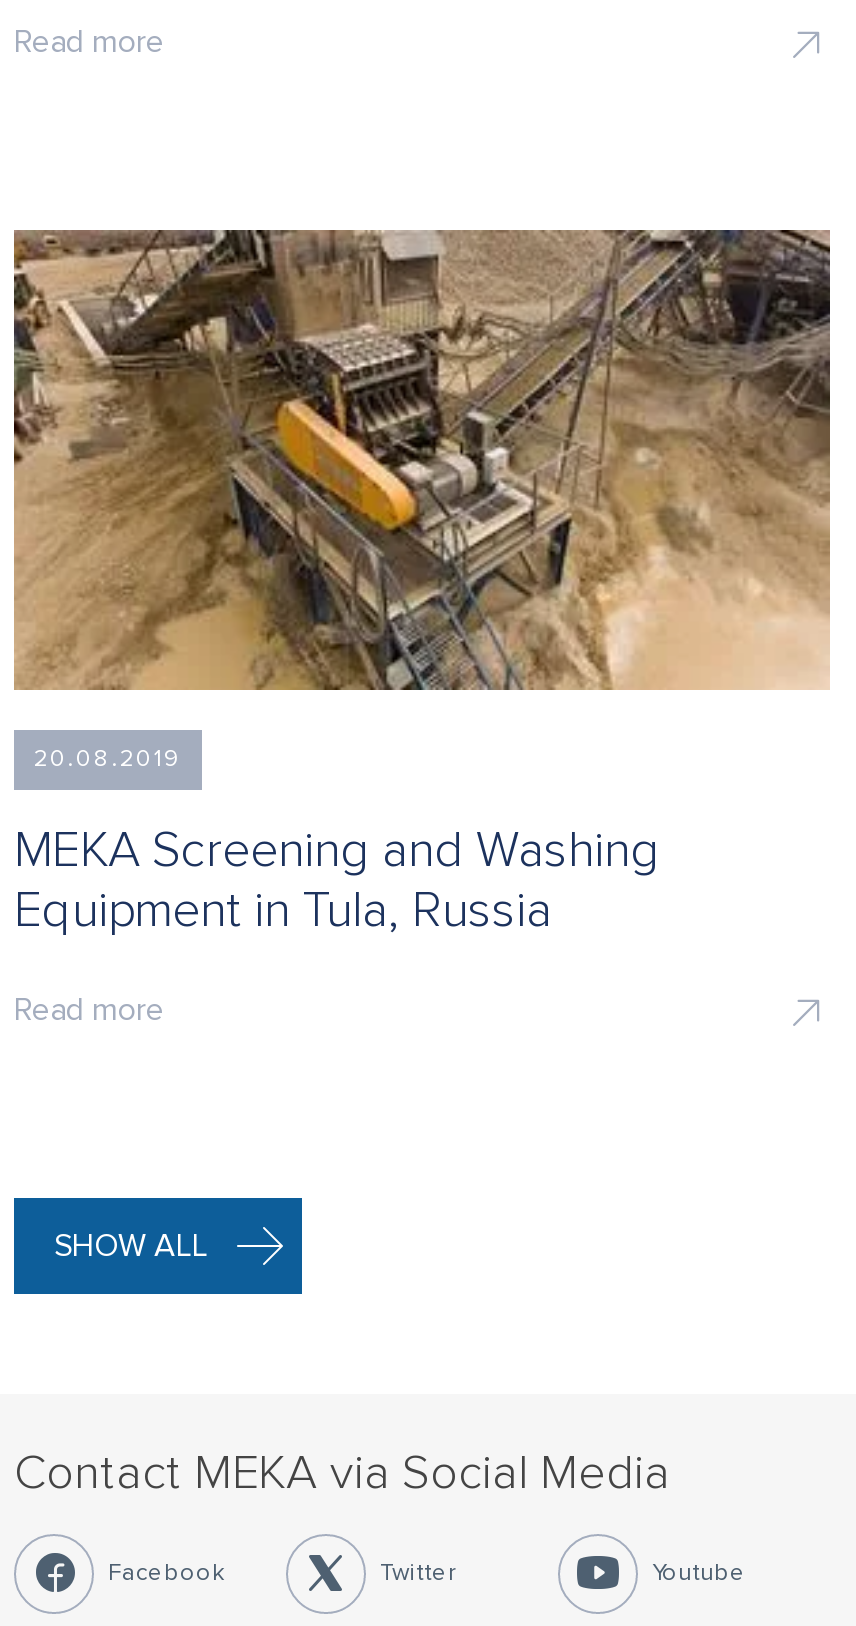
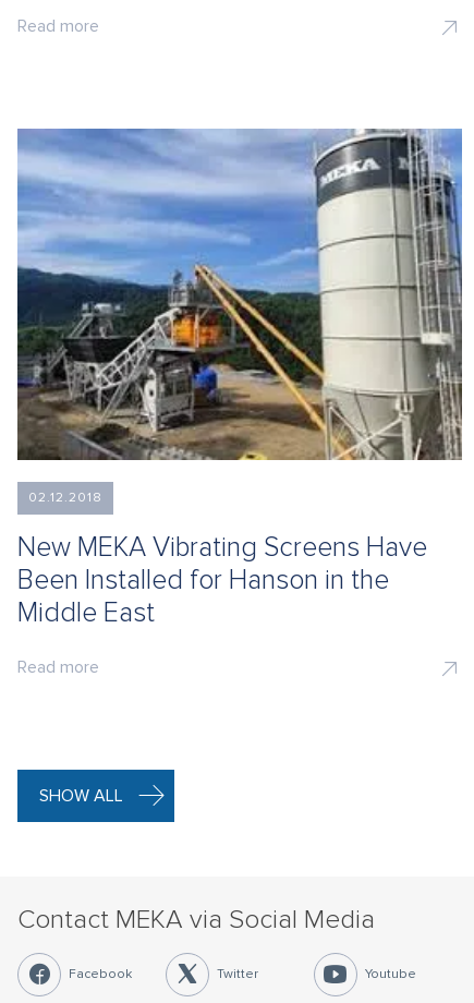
[12,228,832,773] [image] | 20.08.2019 -> [16,128,463,506] [image] | 02.12.2018
[14,819,660,939] MEKA Screening and Washing | Equipment in Tula, Russia -> [17,531,427,629] New MEKA Vibrating Screens Have | Been Installed for Hanson in the | Middle East

